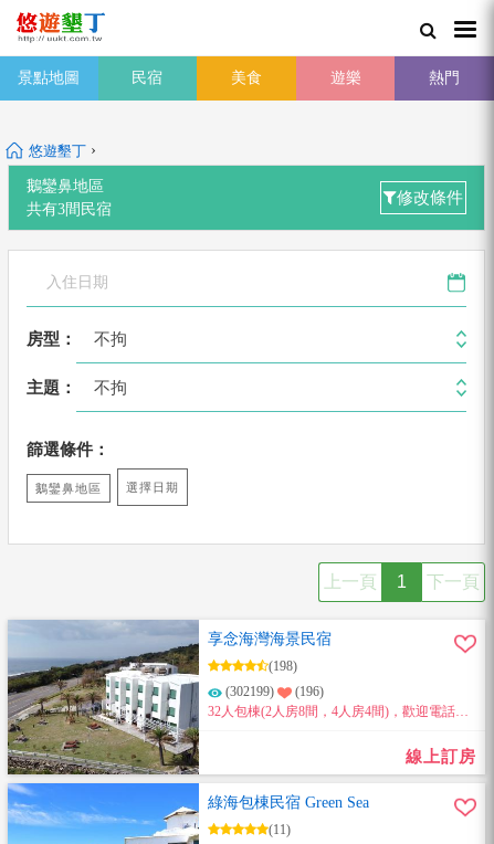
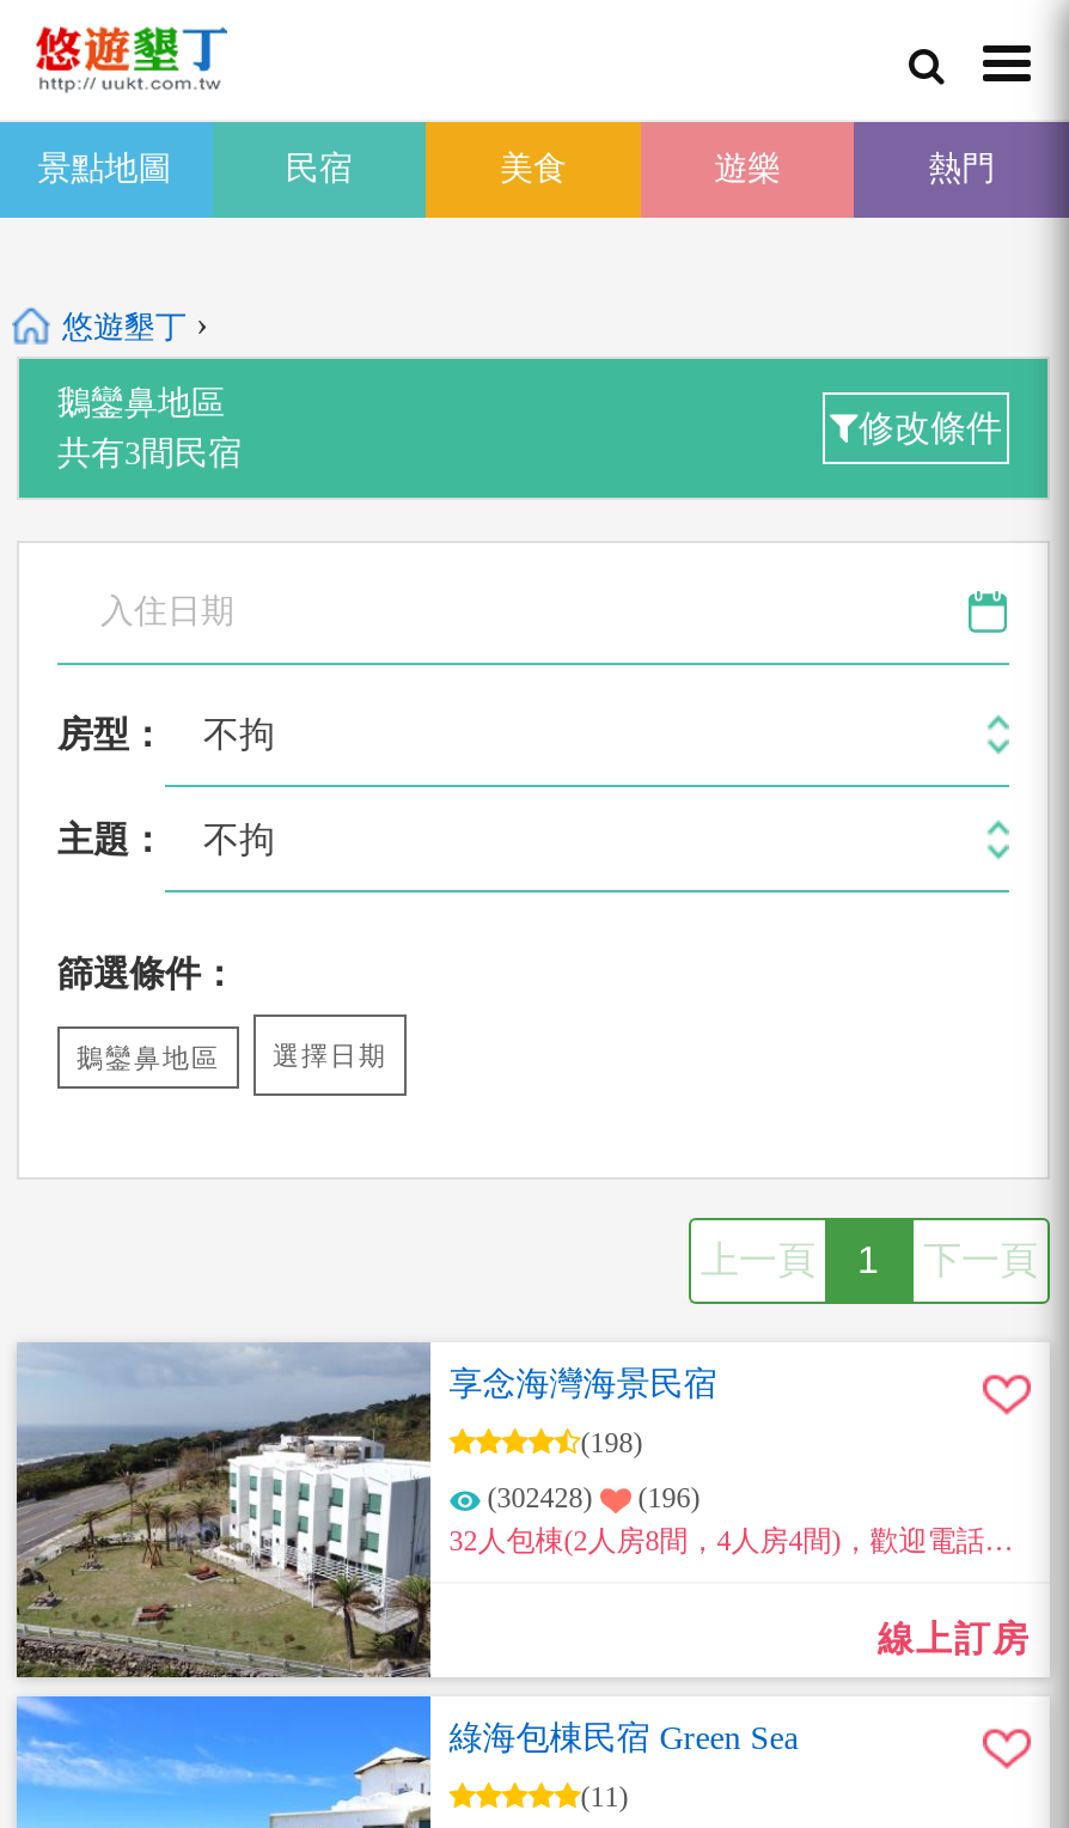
[225,684,324,699] (302199) (196) -> [487,1481,700,1515] (302428) (196)

